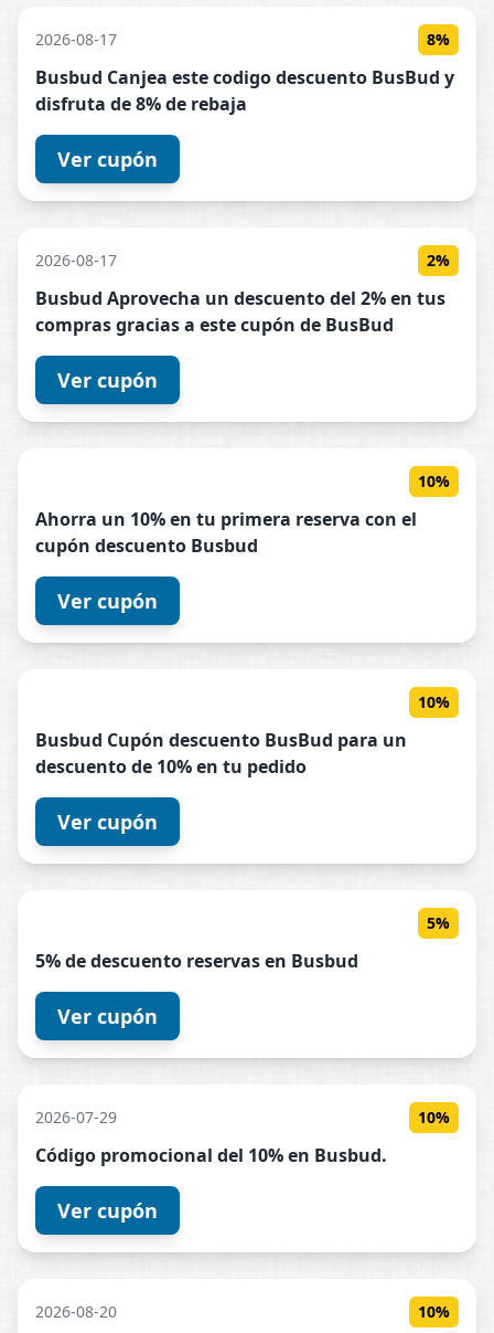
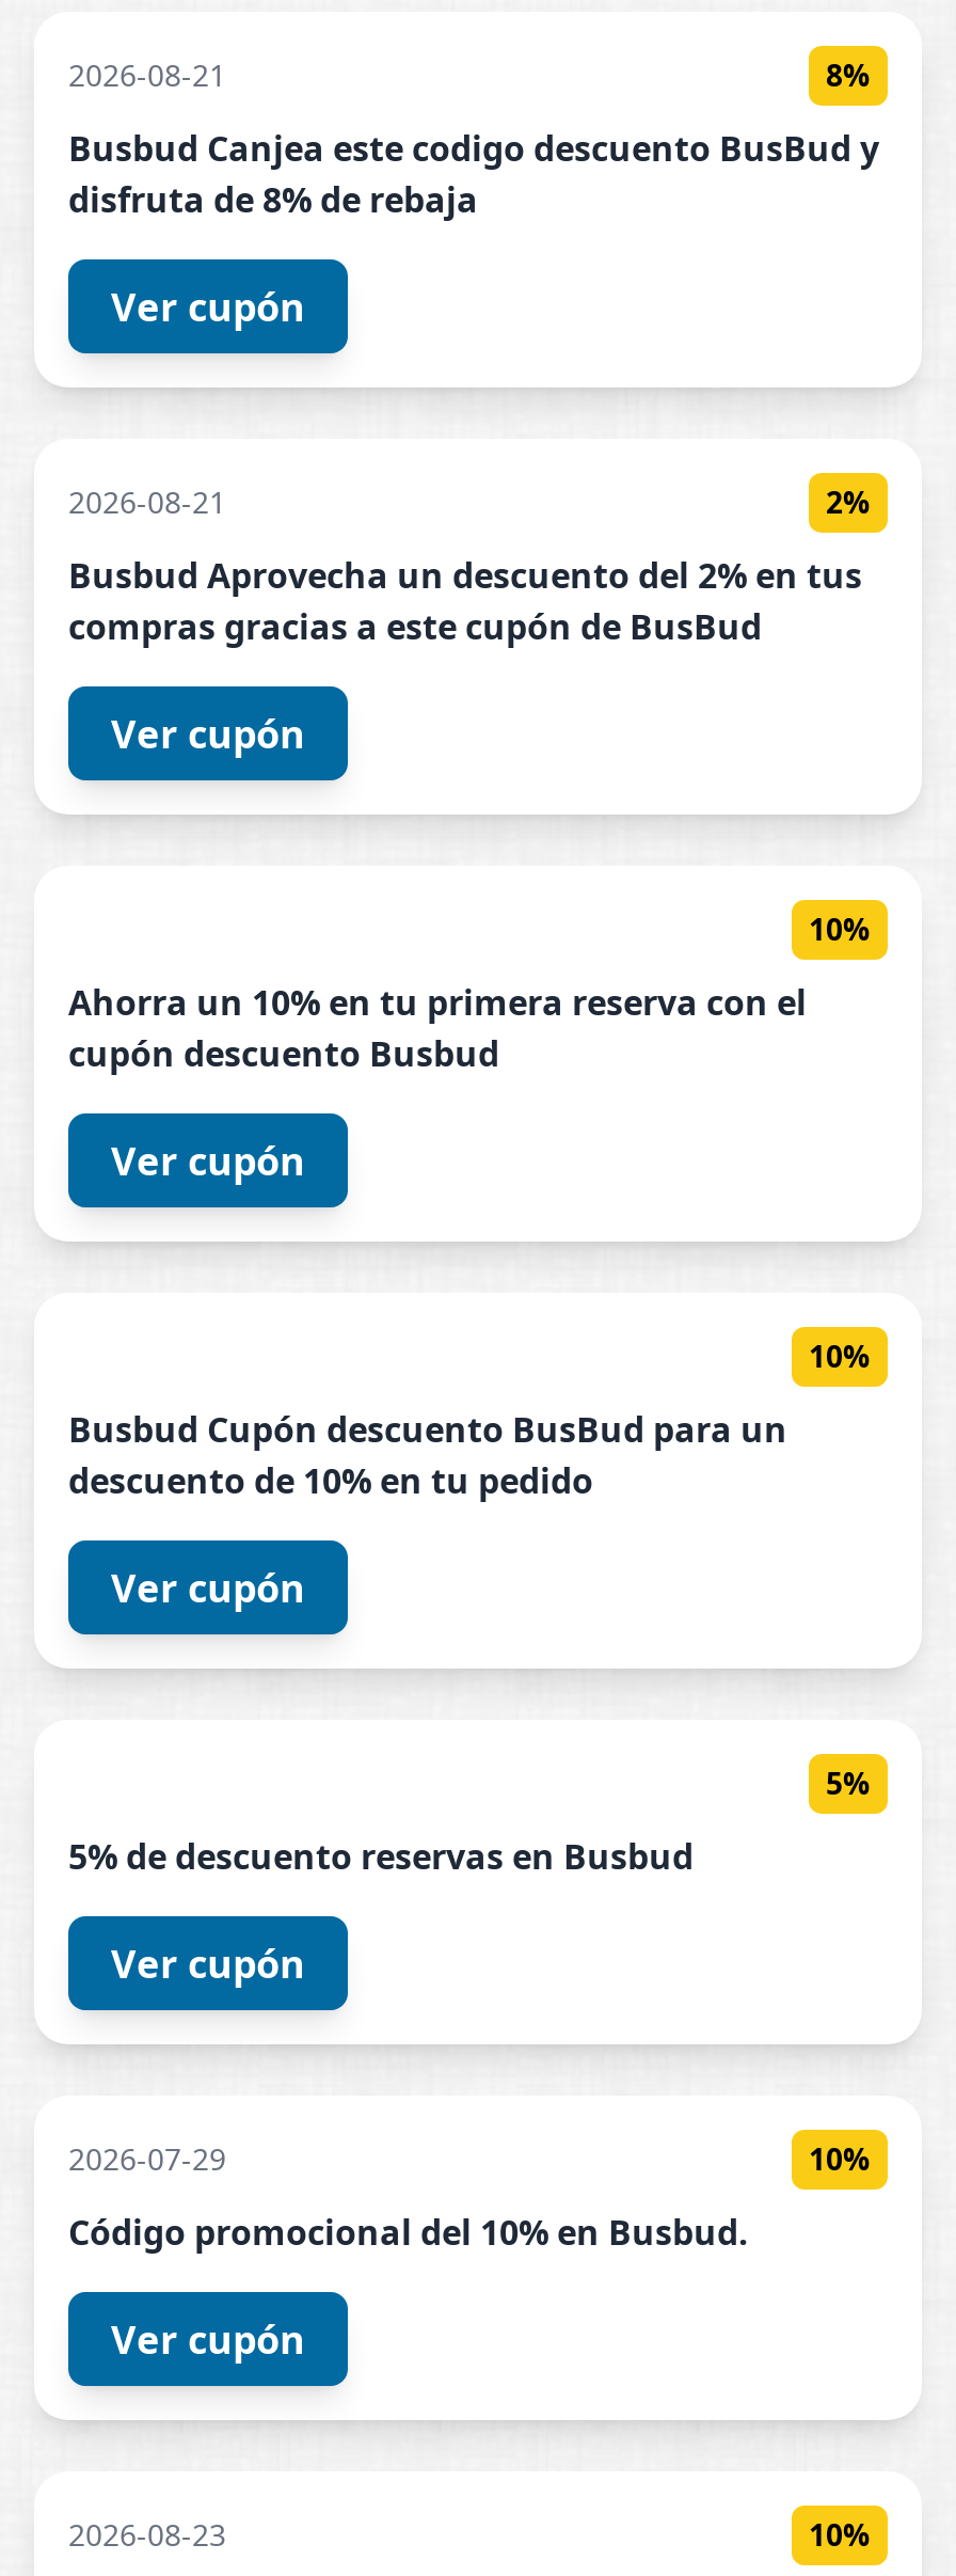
[35,29,117,50] 2026-08-17 -> [68,54,226,95] 2026-08-21
[35,250,117,271] 2026-08-17 -> [68,481,226,522] 2026-08-21
[35,1301,117,1322] 2026-08-20 -> [68,2514,226,2555] 2026-08-23

